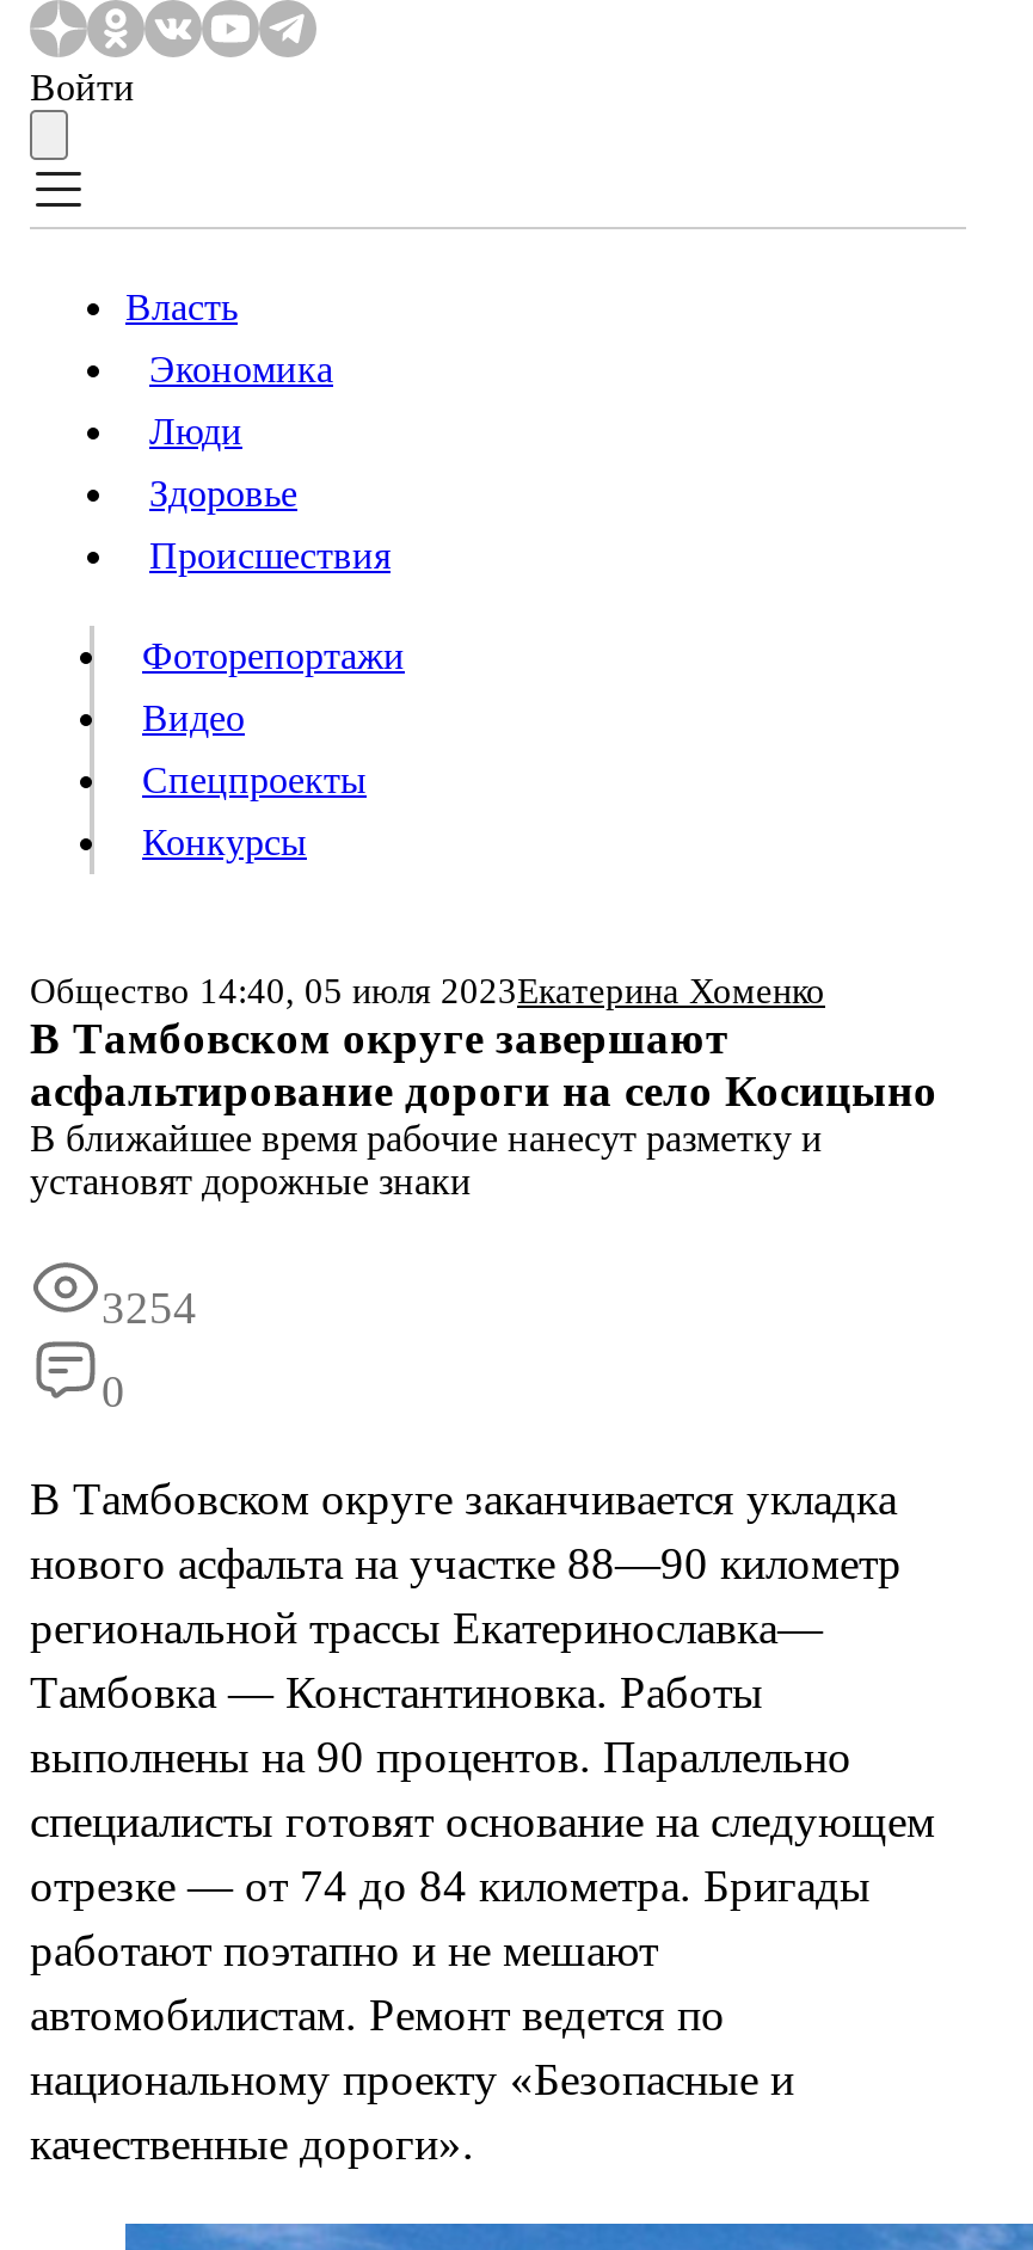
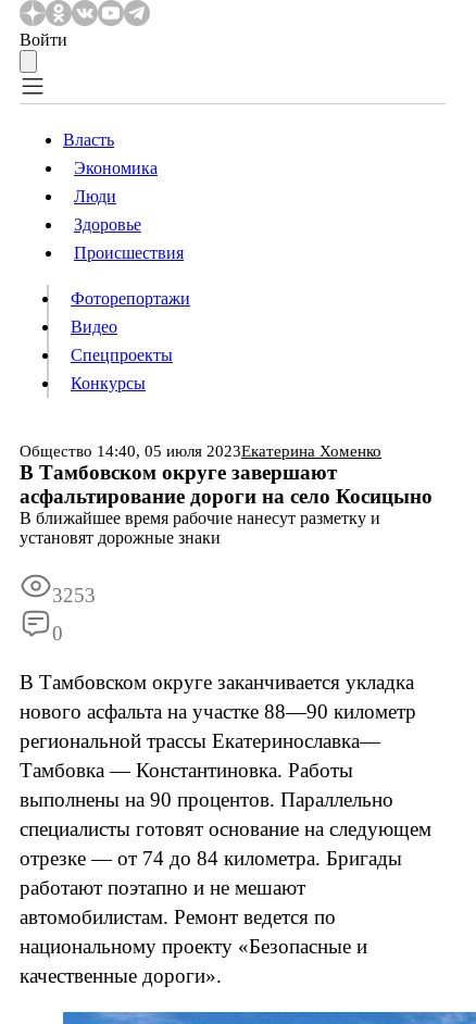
[102,1283,197,1334] 3254 -> [52,584,96,607] 3253

